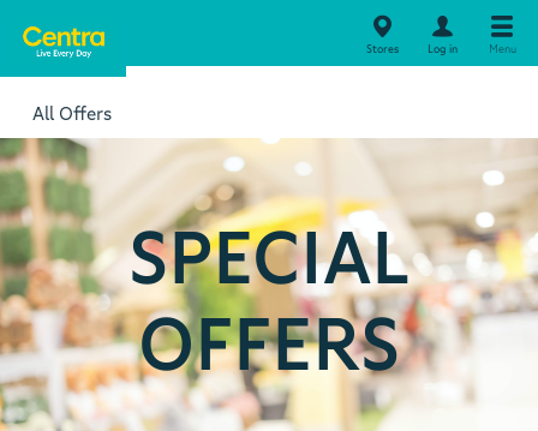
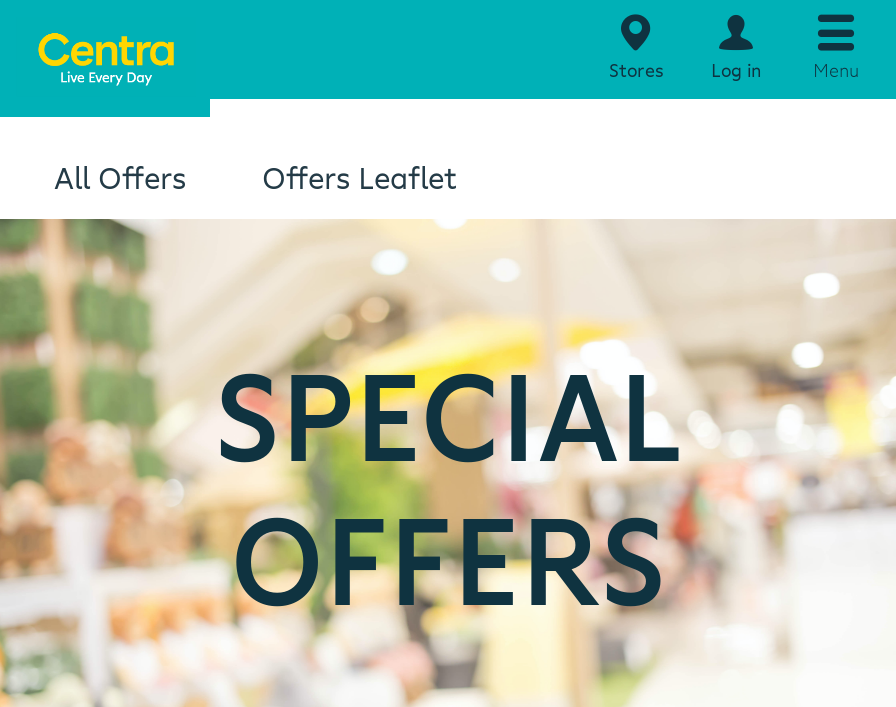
none -> [262,157,458,197] Offers Leaflet

